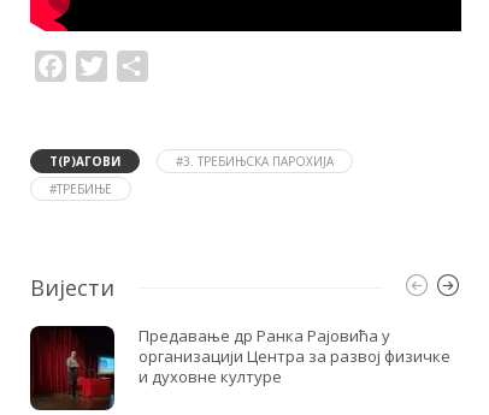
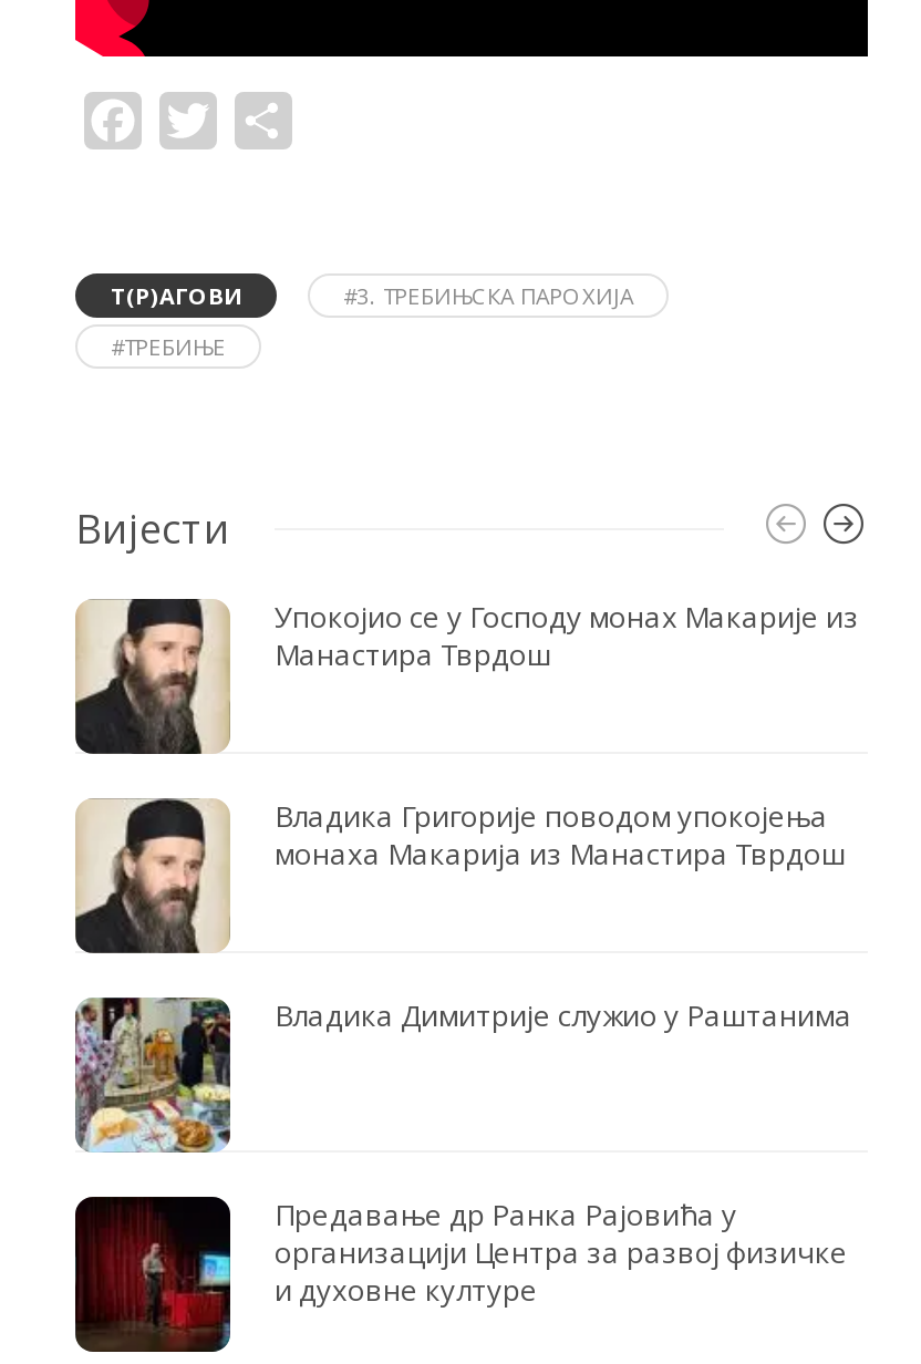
none -> [73,796,846,957] [image] | Владика Григорије поводом упокојења | монаха Макарија из Манастира Тврдош
none -> [73,994,852,1156] [image] | Владика Димитрије служио у Раштанима
none -> [75,597,859,755] [image] | Упокојио се у Господу монах Макарије из | Манастира Тврдош

